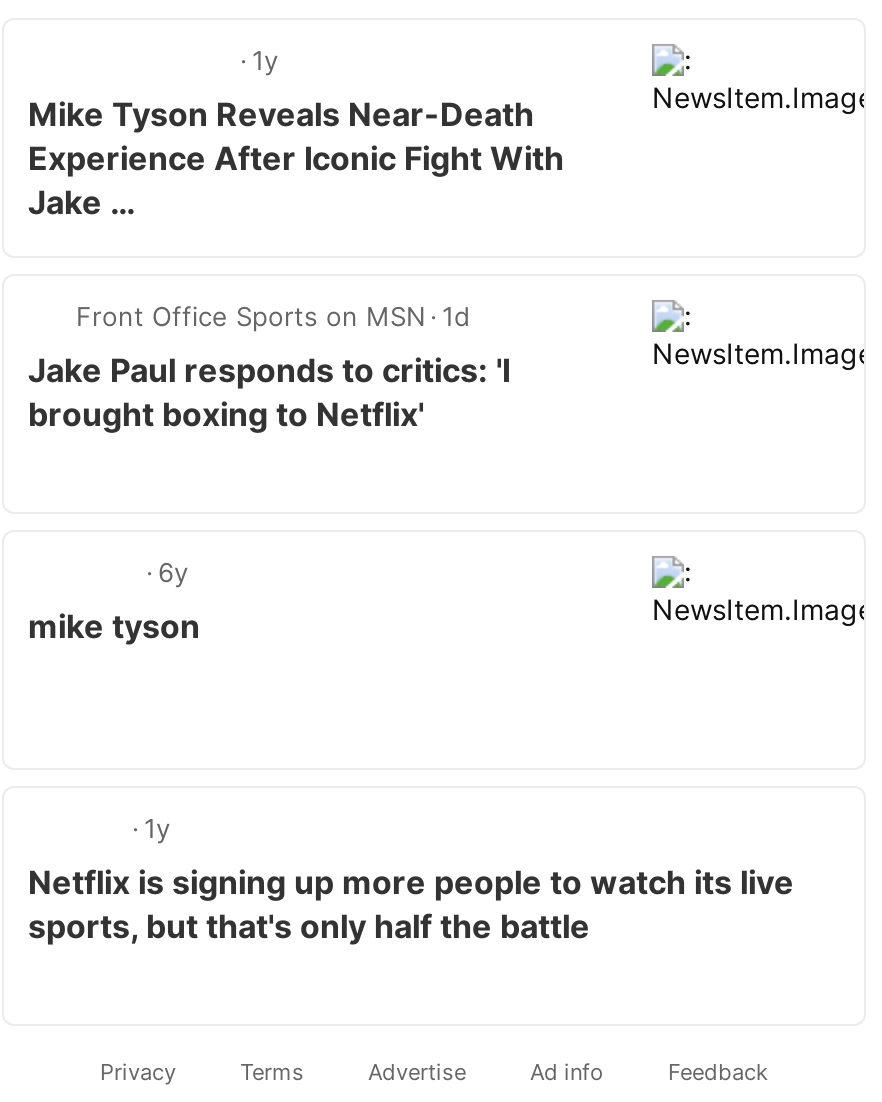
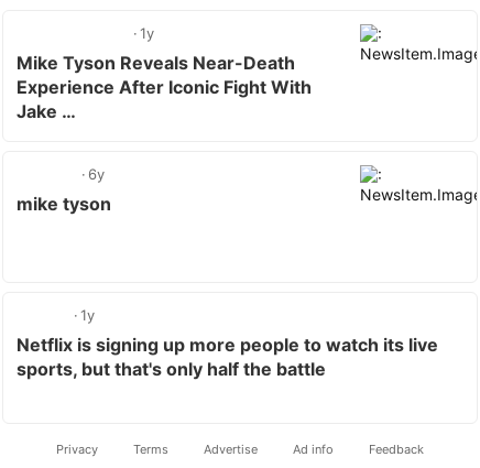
[28,300,510,434] Front Office Sports on MSN 1d | Jake Paul responds to critics: 'I | brought boxing to Netflix' -> none

